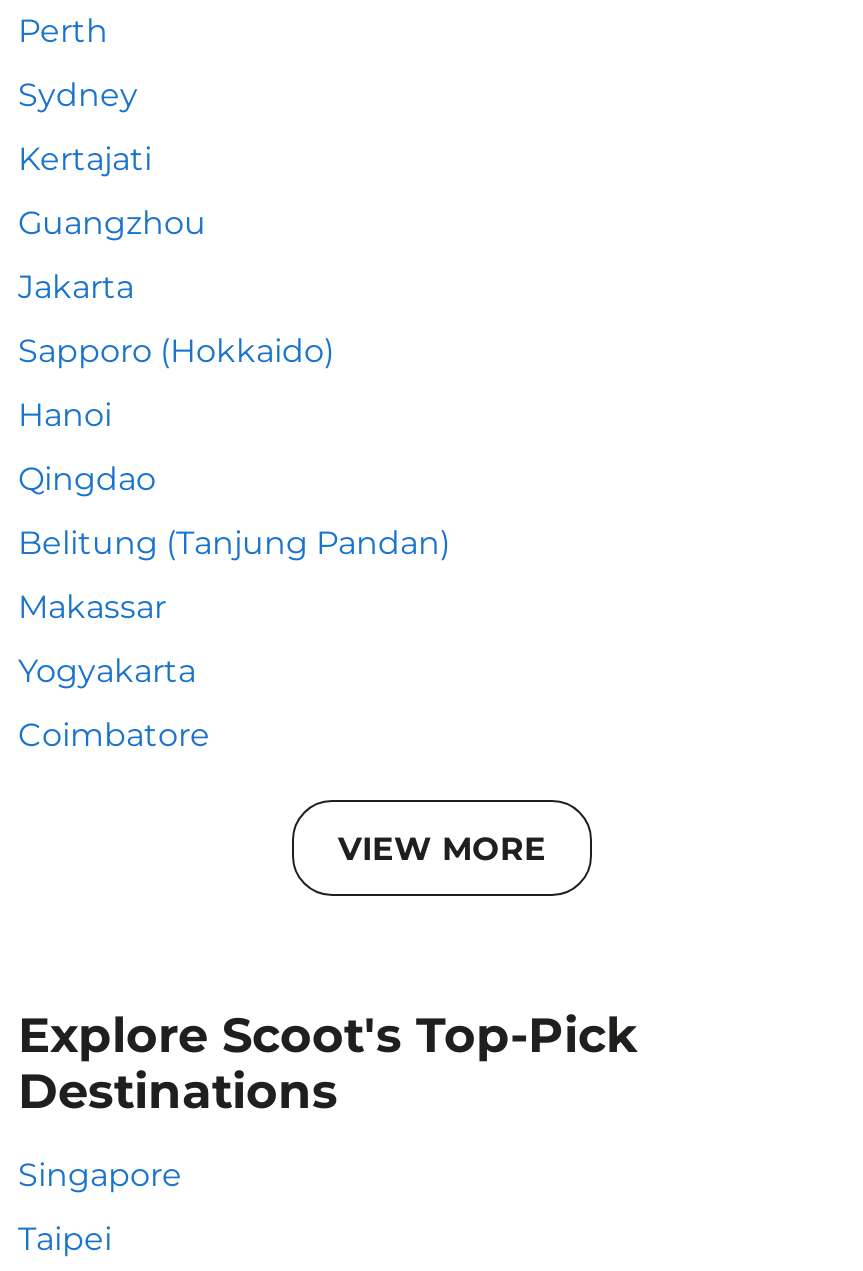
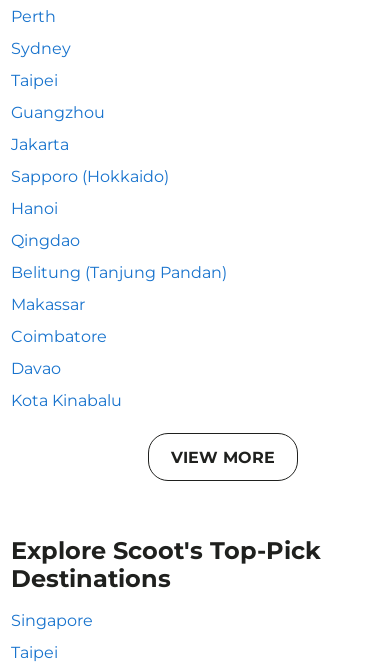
[18,140,152,178] Kertajati -> [11,71,58,90] Taipei
[18,652,196,690] Yogyakarta -> none
moved [18,716,210,754] -> [11,327,107,346]: Coimbatore
none -> [11,359,122,410] Davao | Kota Kinabalu

